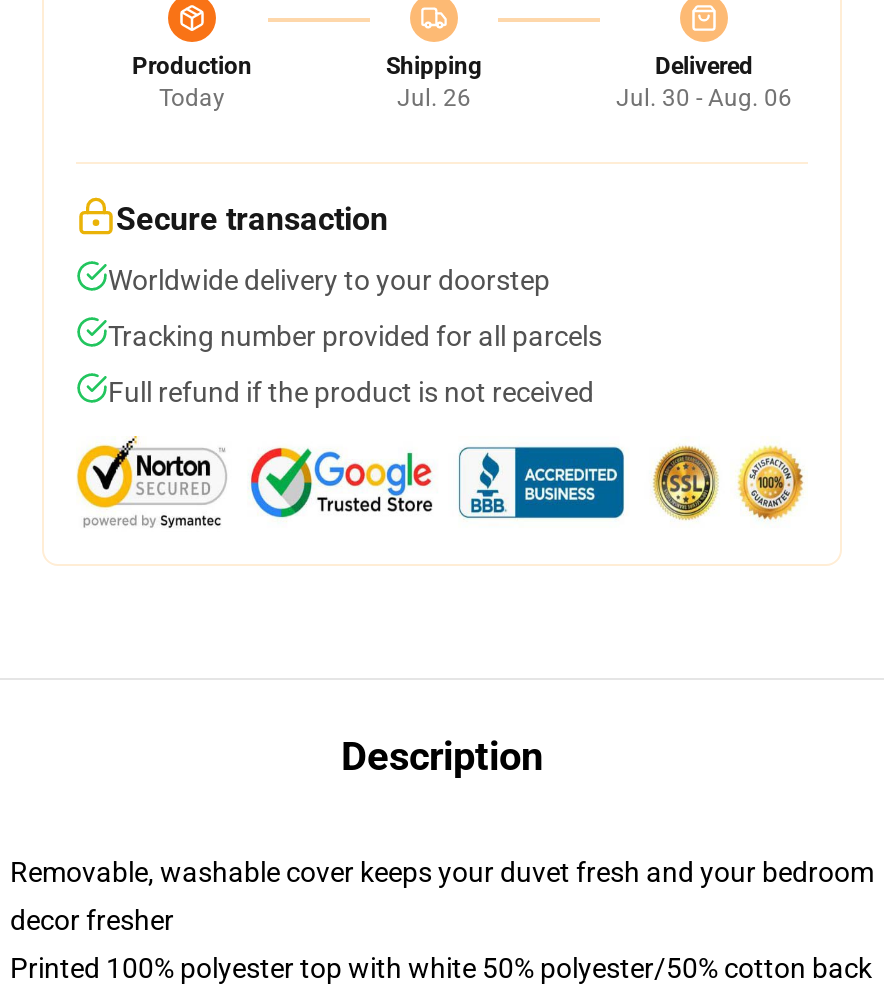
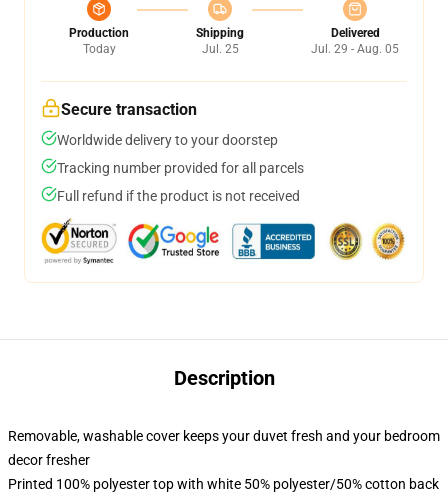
[397,84,471,112] Jul. 26 -> [201,42,238,56] Jul. 25
[616,84,792,112] Jul. 30 - Aug. 06 -> [311,42,399,56] Jul. 29 - Aug. 05

